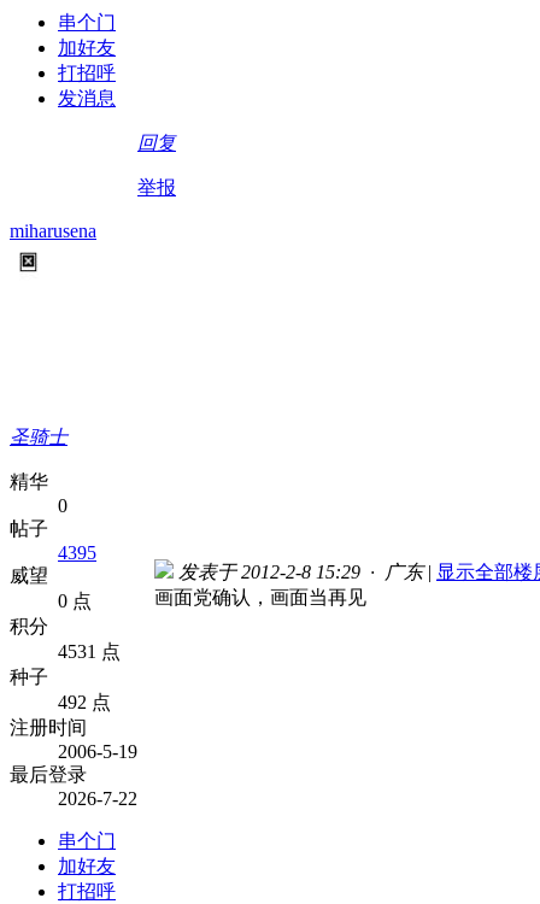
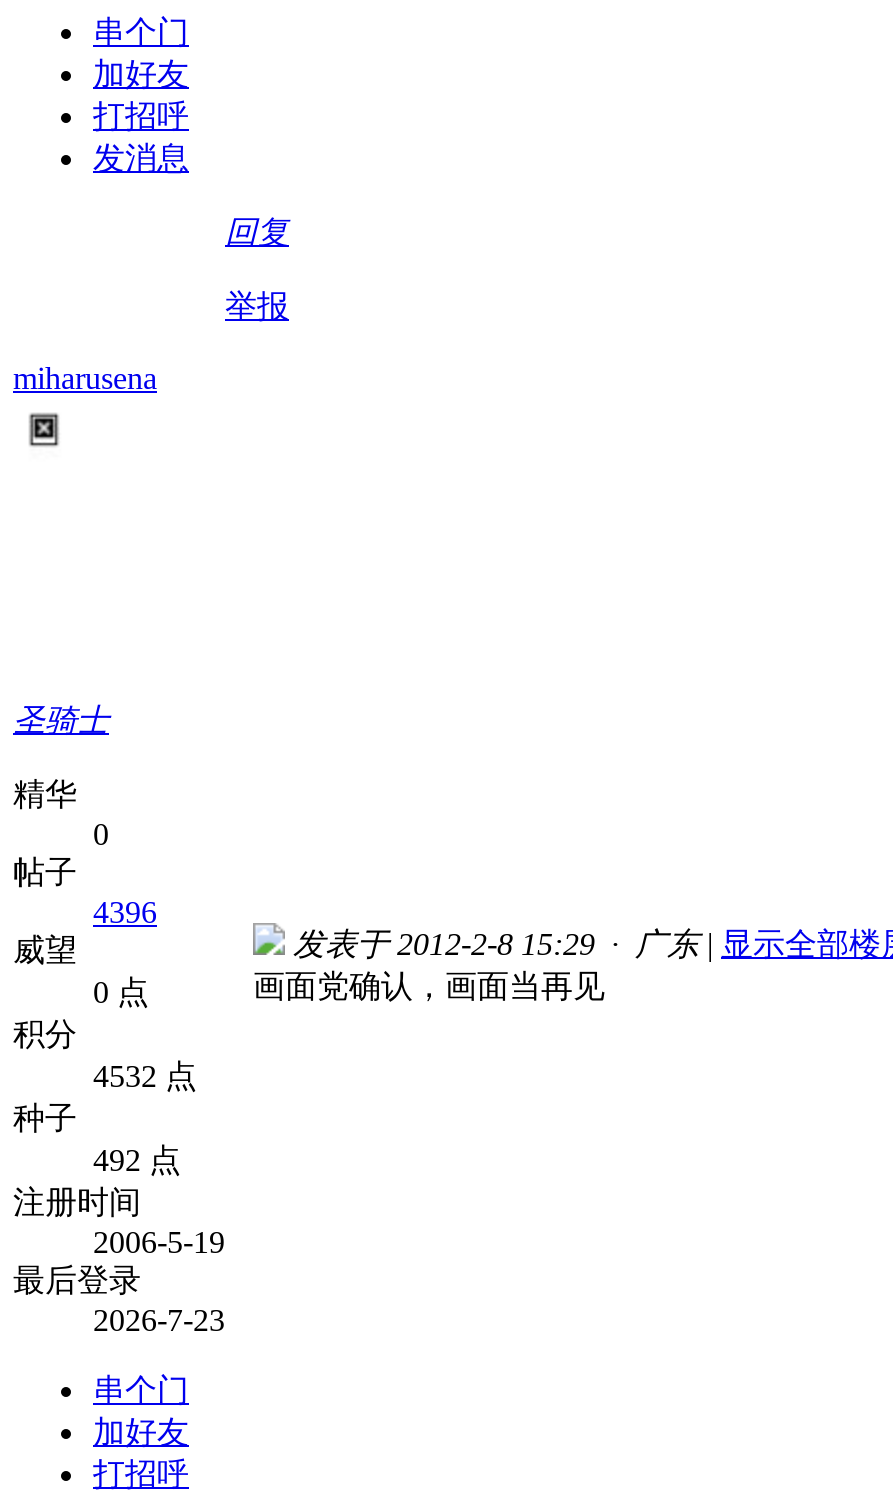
[58,542,96,563] 4395 -> [93,895,157,929] 4396
[58,641,121,661] 4531 点 -> [93,1059,197,1093] 4532 点
[58,788,137,809] 2026-7-22 -> [93,1303,225,1337] 2026-7-23

